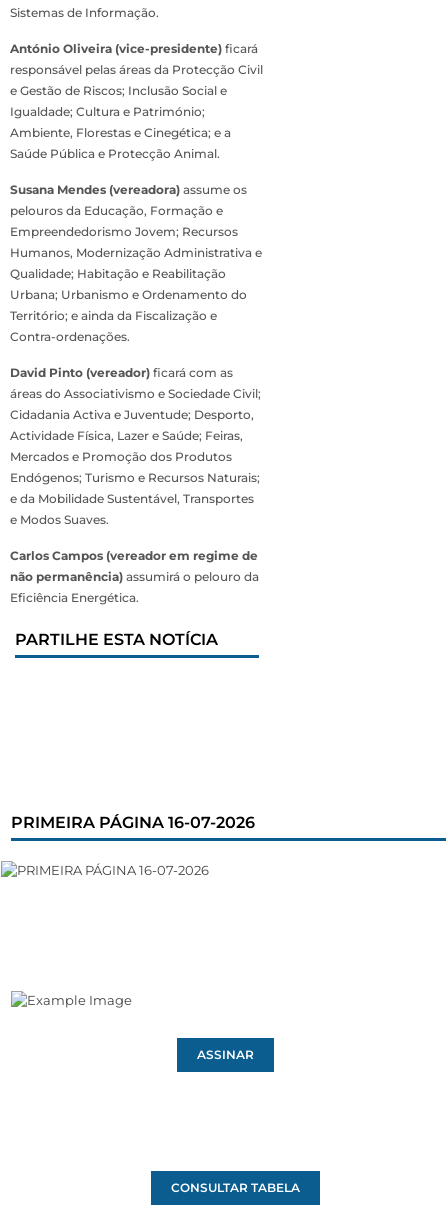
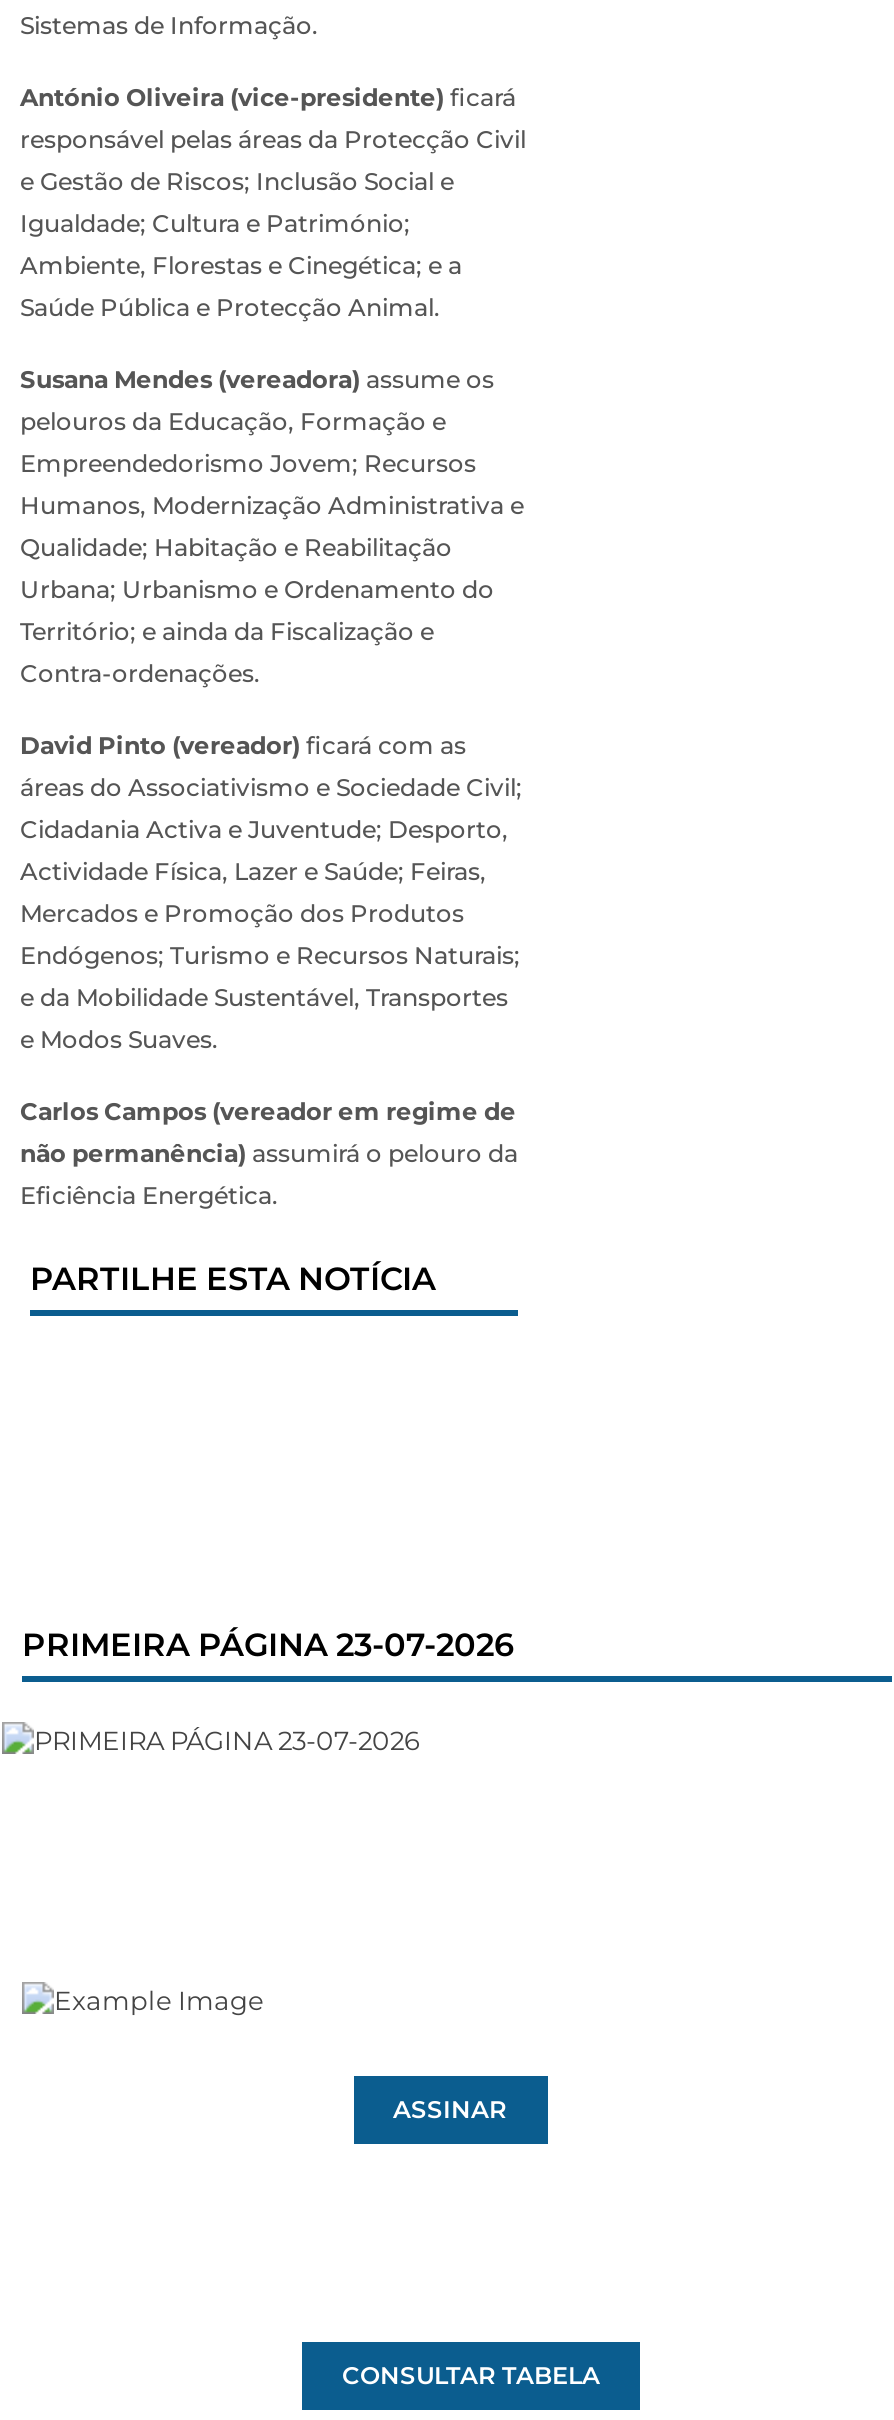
[11,812,255,831] PRIMEIRA PÁGINA 16-07-2026 -> [22,1625,514,1663] PRIMEIRA PÁGINA 23-07-2026

